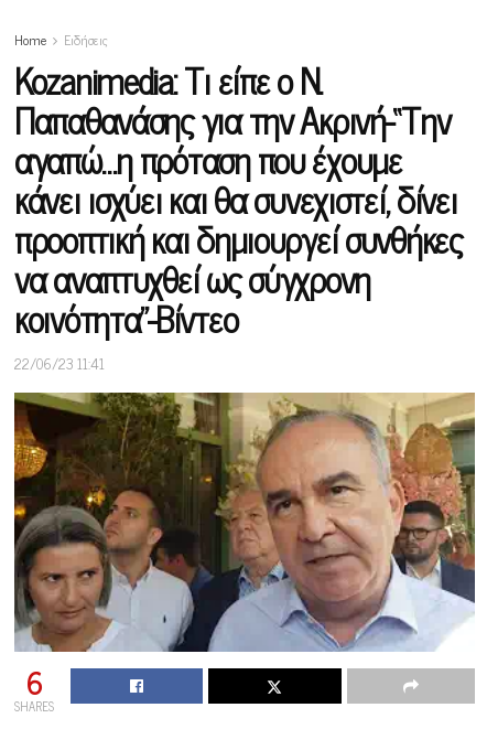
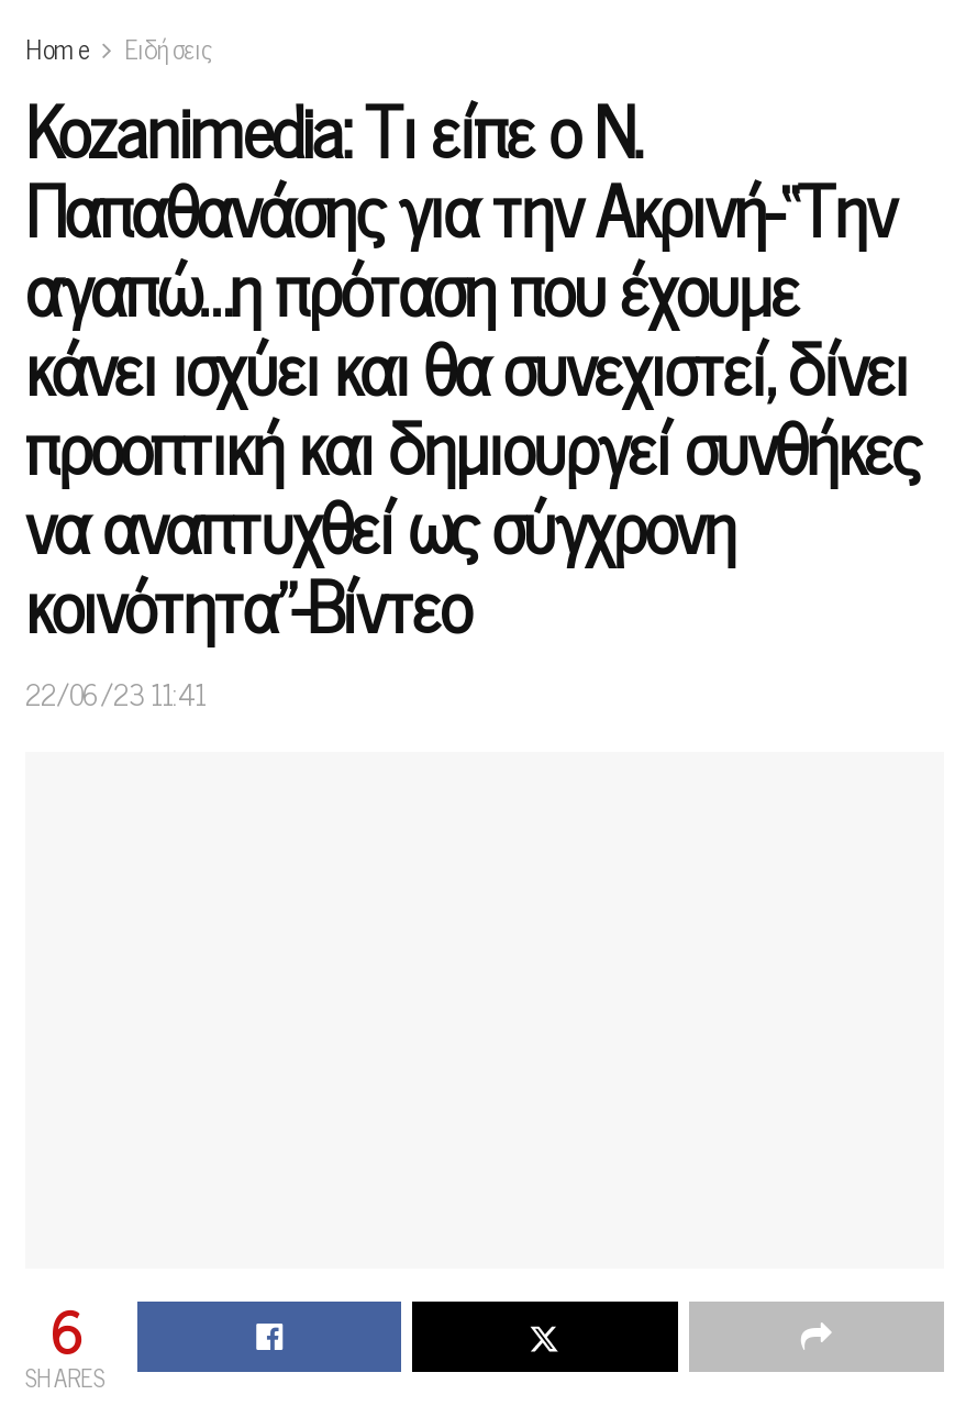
[13,392,476,653] [image] -> none

